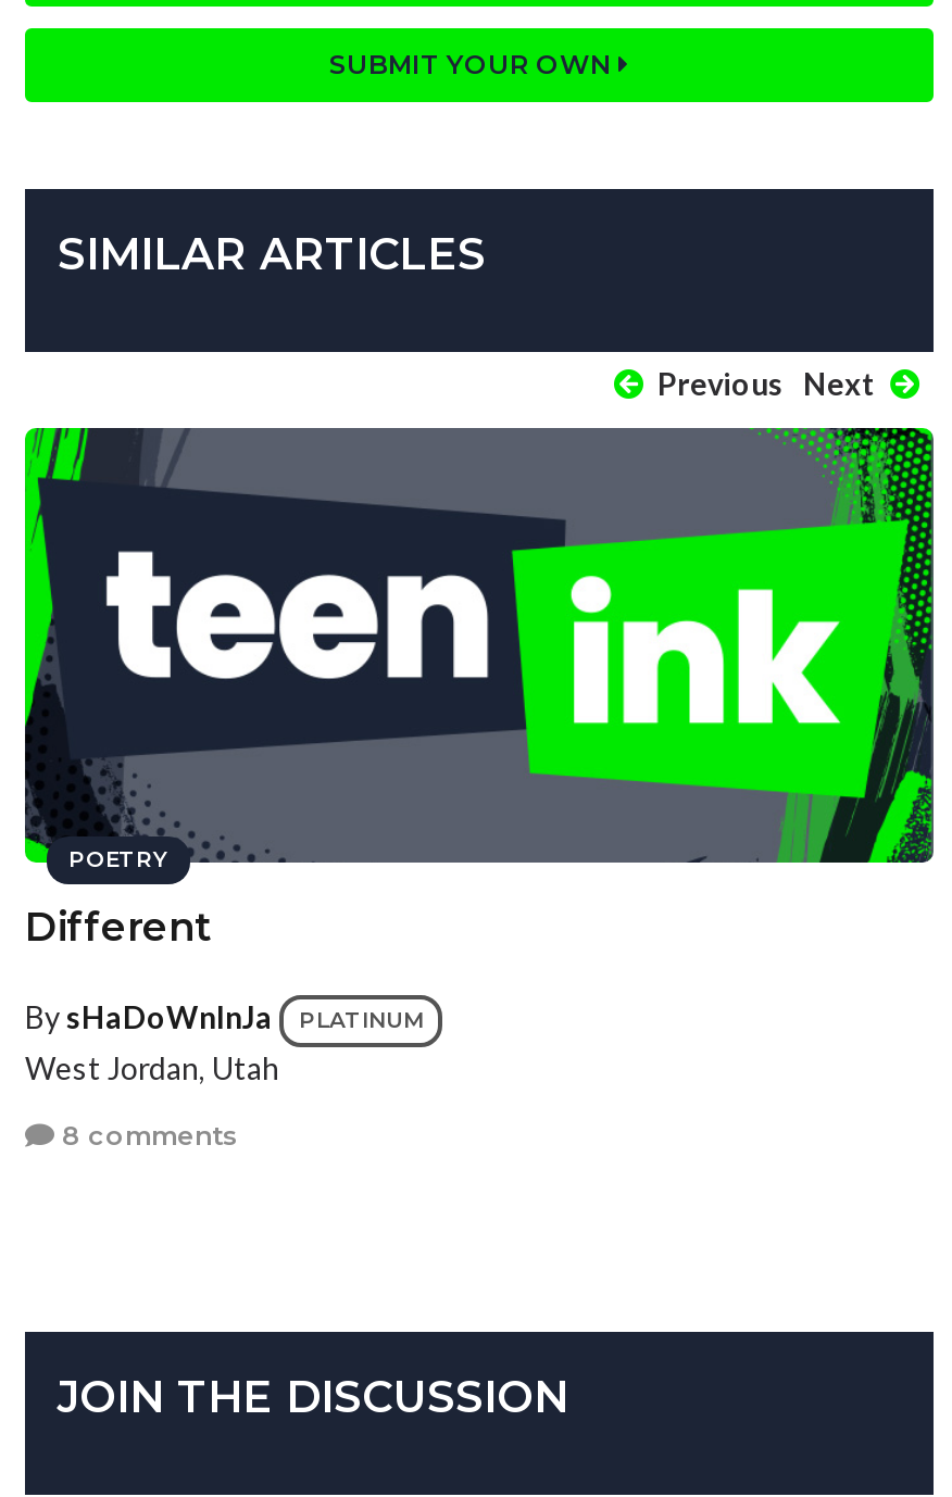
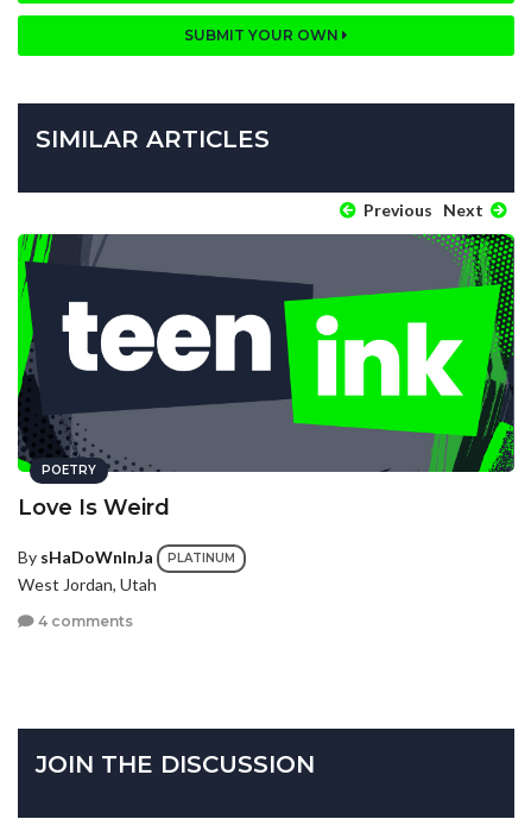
[25,904,212,952] Different -> [18,494,170,521] Love Is Weird
[55,1120,238,1152] 8 comments -> [34,613,133,630] 4 comments

